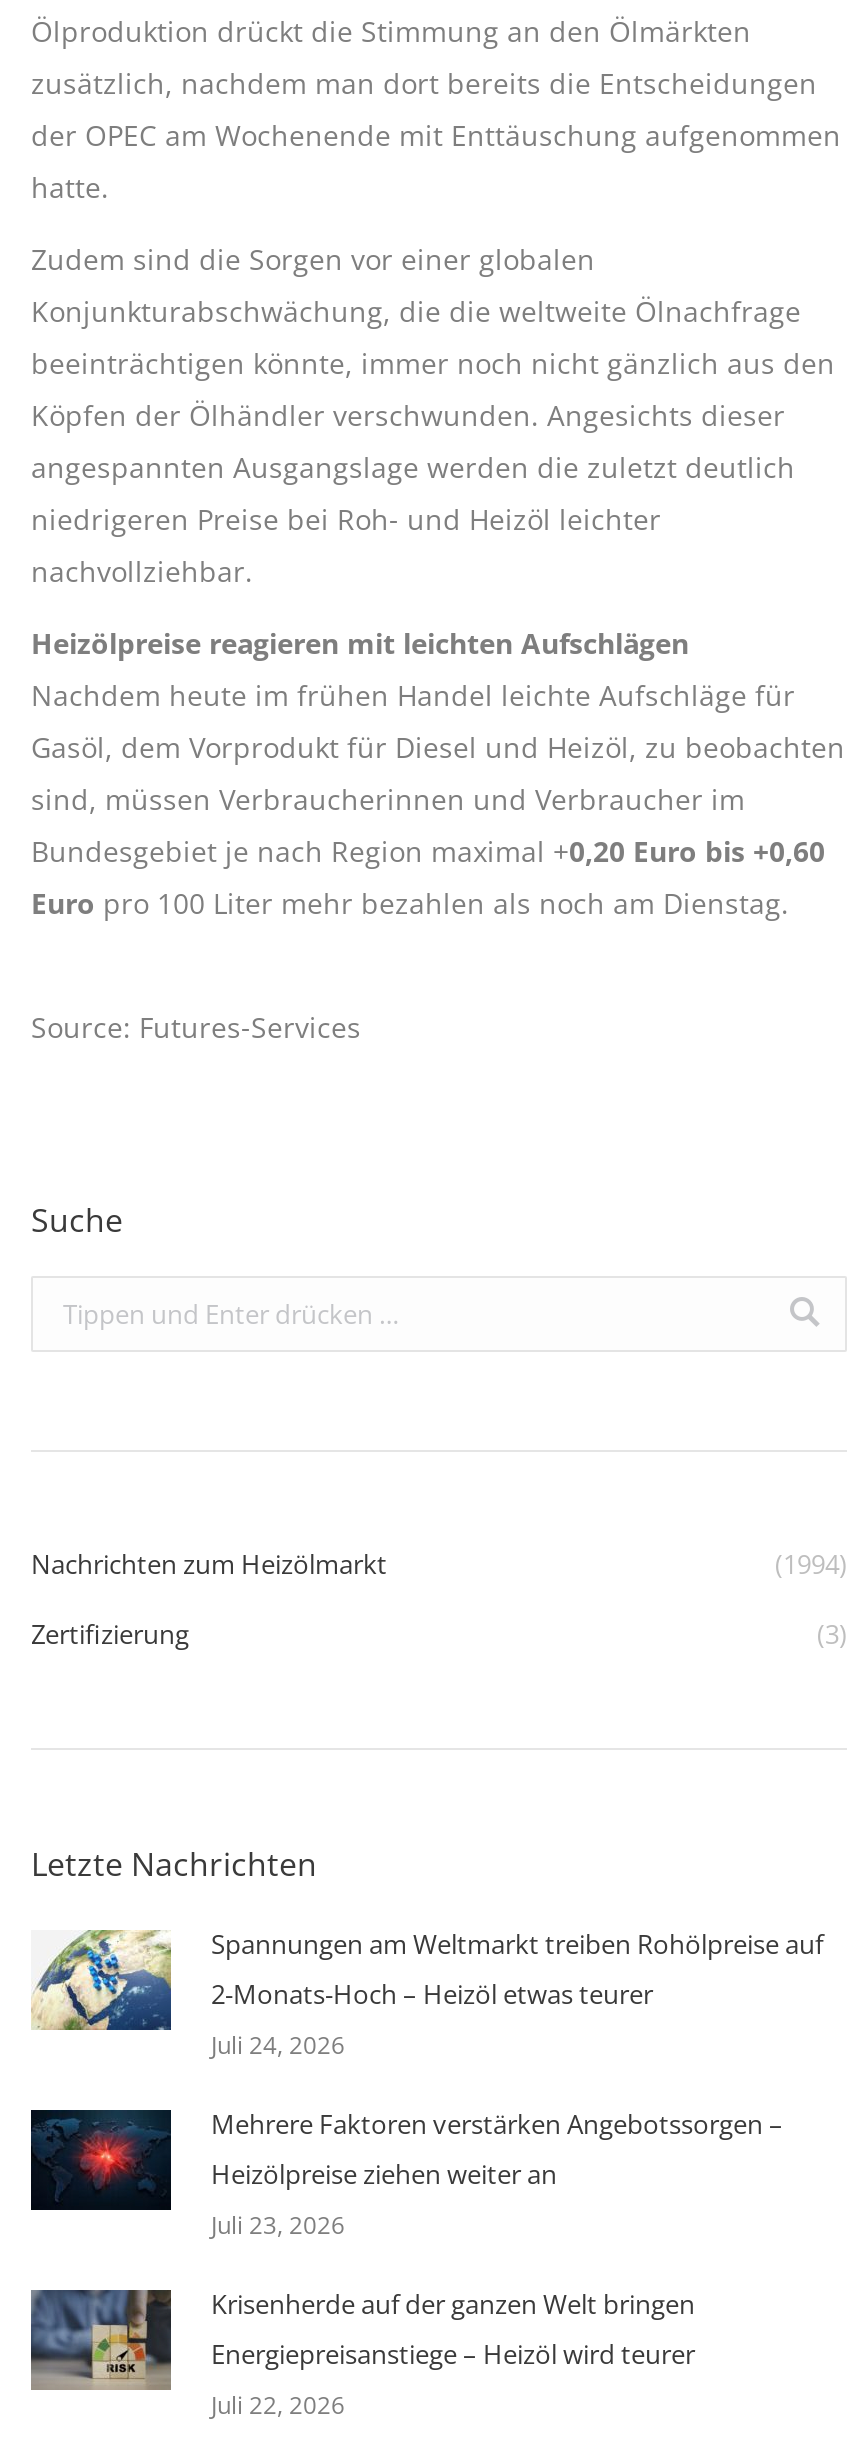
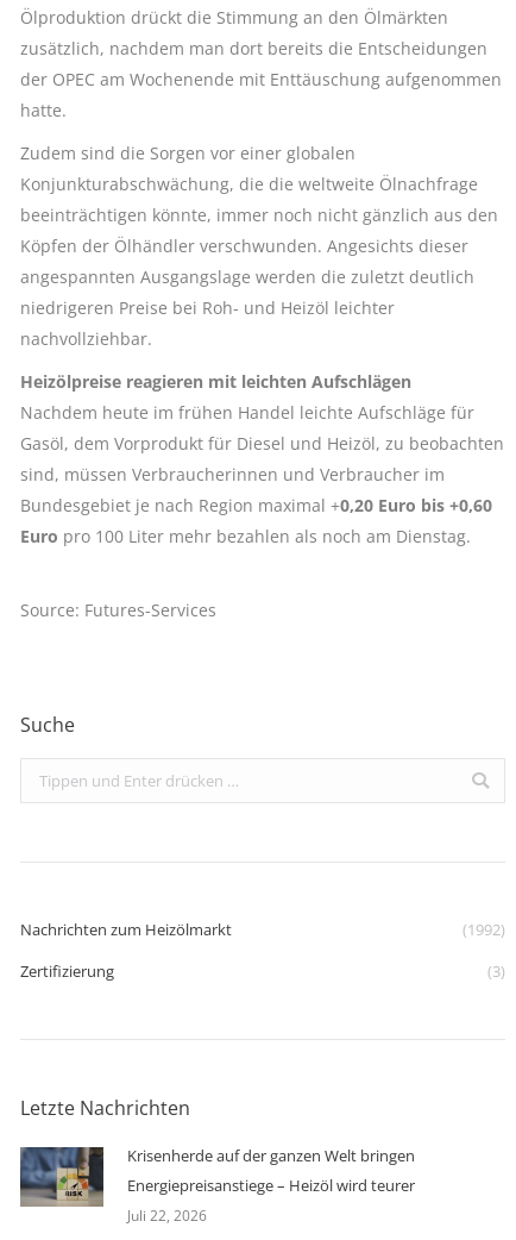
[775,1545,847,1581] (1994) -> [462,919,505,941] (1992)
[31,1925,823,2241] [image] | Spannungen am Weltmarkt treiben Rohölpreise auf | 2-Monats-Hoch – Heizöl etwas teurer | Juli 24, 2026 | Mehrere Faktoren verstärken Angebotssorgen – | Heizölpreise ziehen weiter an | Juli 23, 2026 -> none
[29,2108,173,2212] [image] -> none

